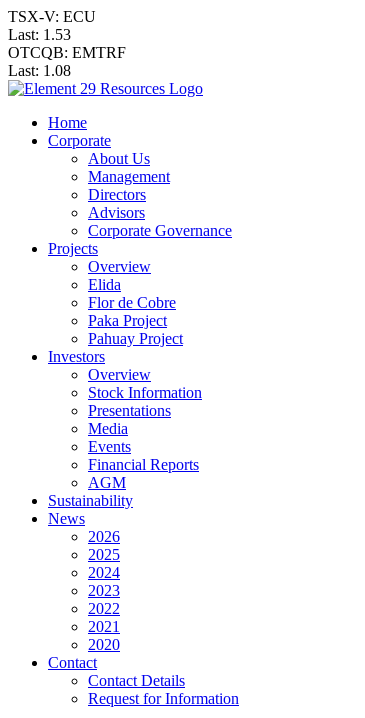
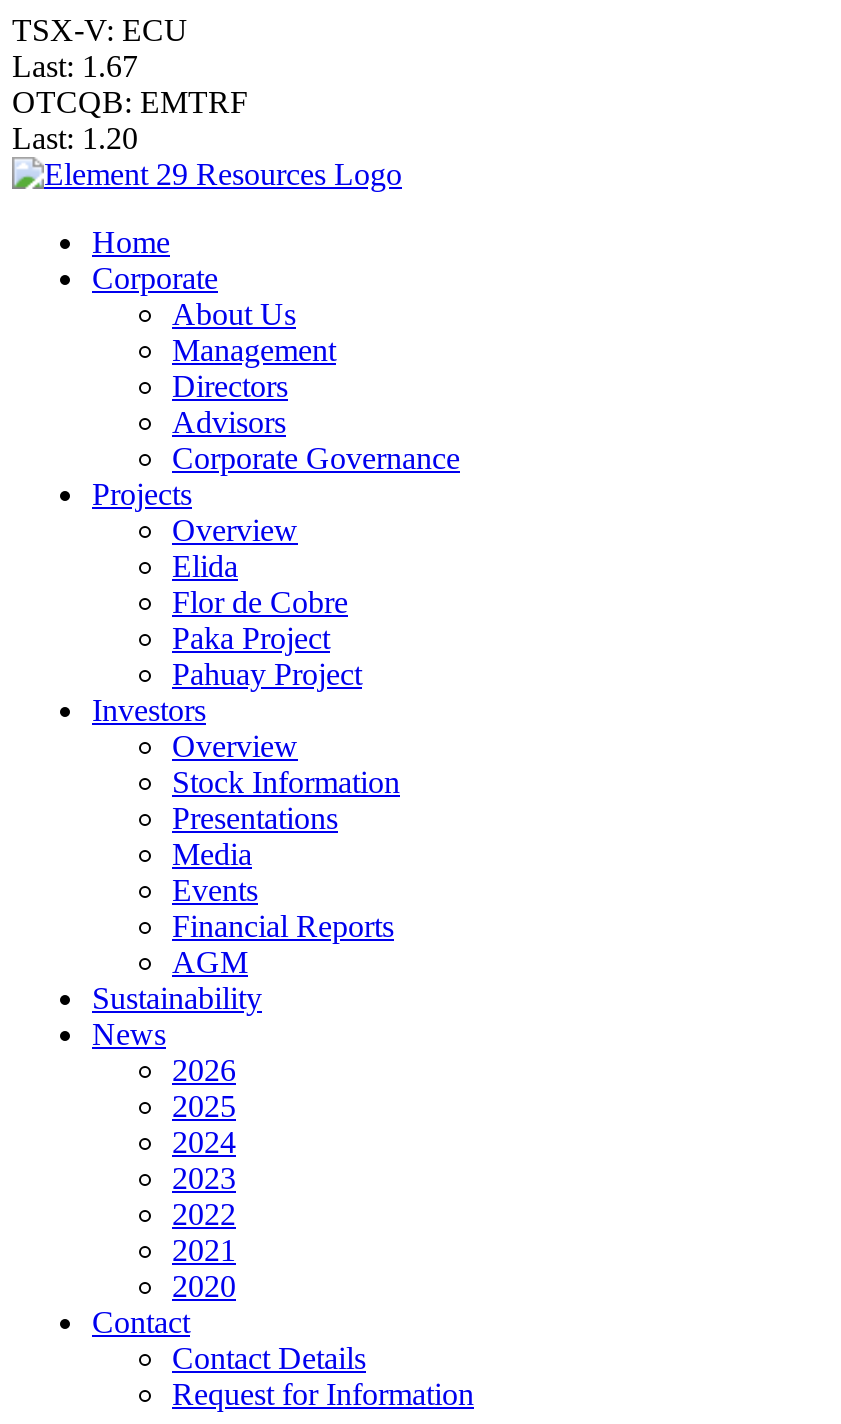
[8,26,71,43] Last: 1.53 -> [12,49,138,83] Last: 1.67
[8,62,71,79] Last: 1.08 -> [12,121,138,155] Last: 1.20

